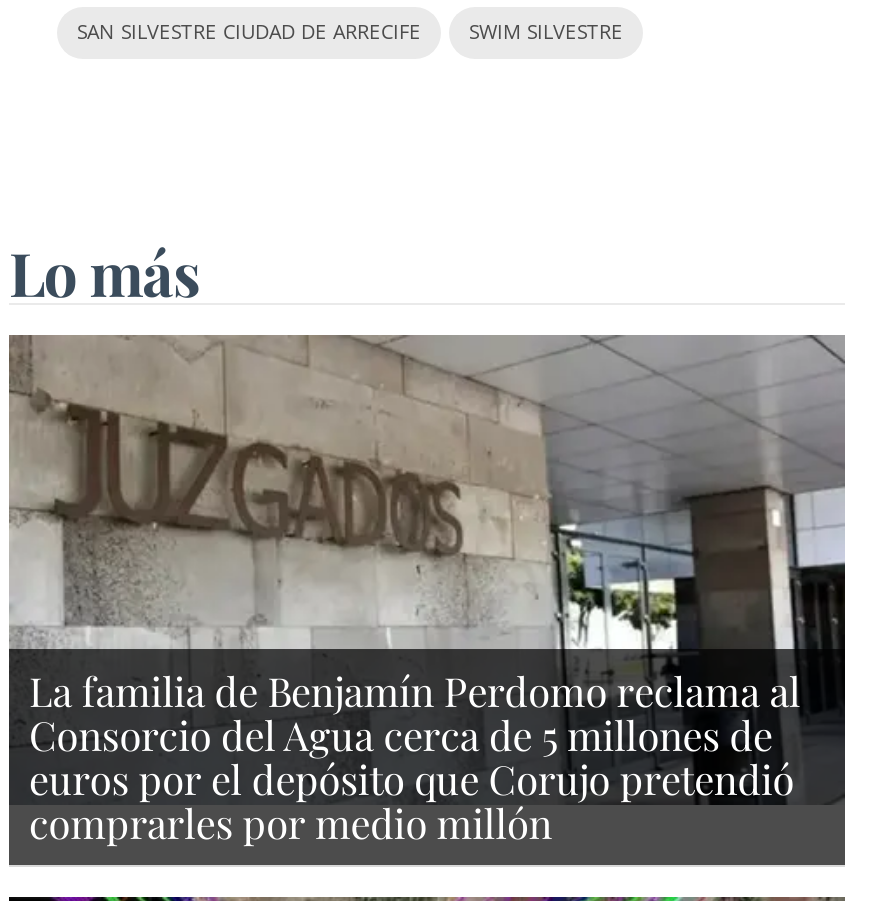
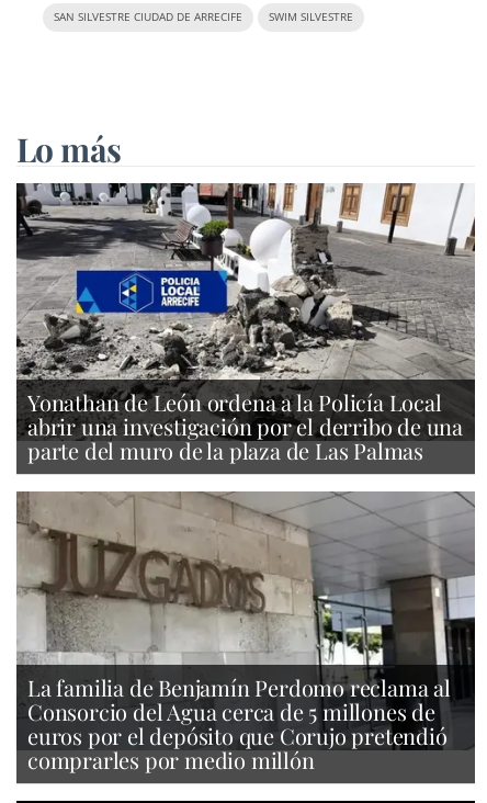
none -> [15,182,476,466] [image] | Yonathan de León ordena a la Policía Local | abrir una investigación por el derribo de una | parte del muro de la plaza de Las Palmas

